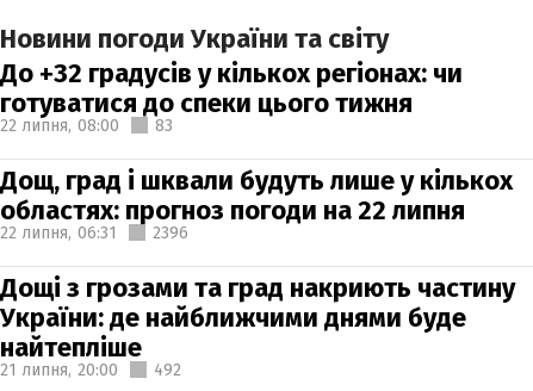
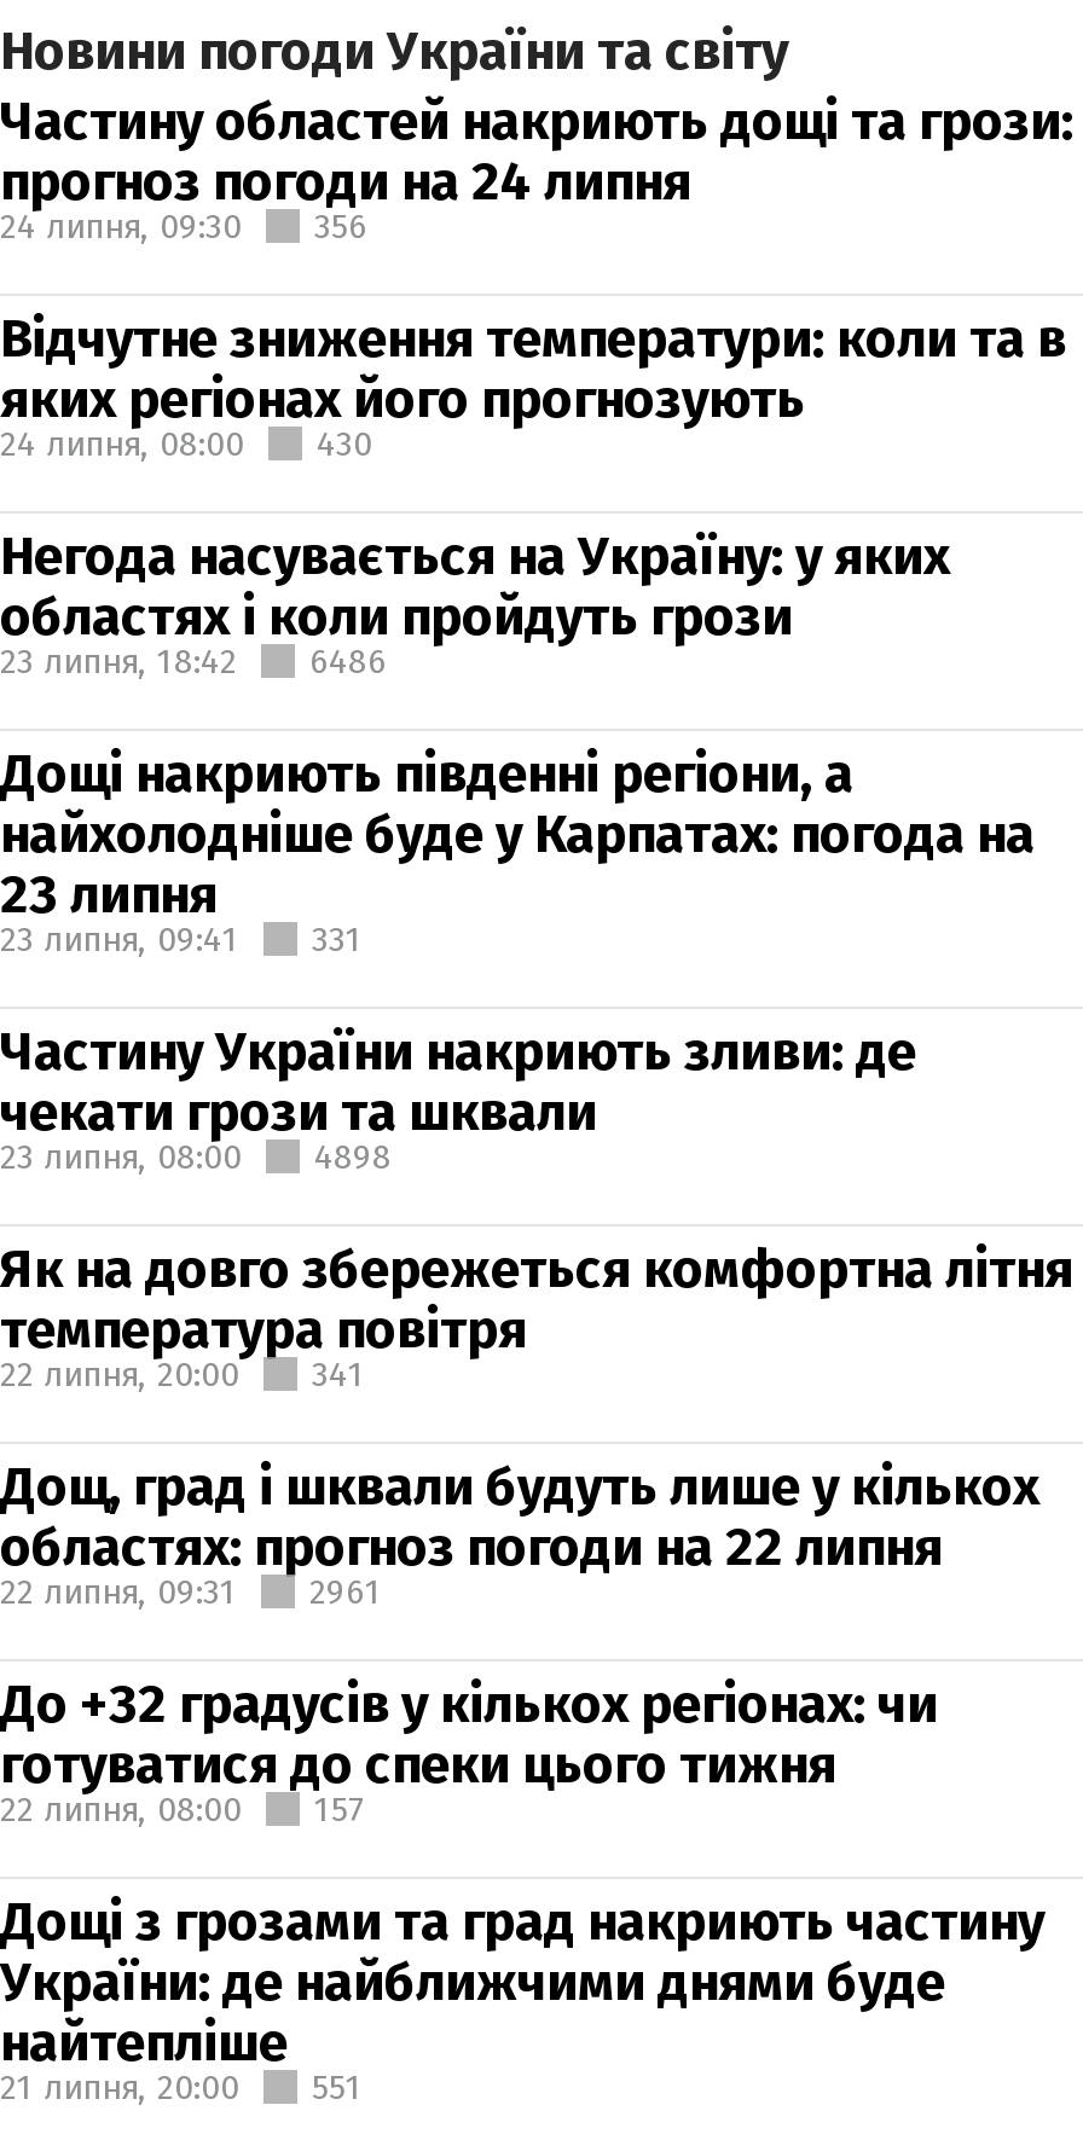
none -> [0,87,1073,1612] Частину областей накриють дощі та грози: | прогноз погоди на 24 липня | 24 липня, 09:30 | 356 | Відчутне зниження температури: коли та в | яких регіонах його прогнозують | 24 липня, 08:00 | 430 | Негода насувається на Україну: у яких | областях і коли пройдуть грози | 23 липня, 18:42 | 6486 | Дощі накриють південні регіони, а | найхолодніше буде у Карпатах: погода на | 23 липня | 23 липня, 09:41 | 331 | Частину України накриють зливи: де | чекати грози та шквали | 23 липня, 08:00 | 4898 | Як на довго збережеться комфортна літня | температура повітря | 22 липня, 20:00 | 341 | 22 липня, 09:31 | 2961
moved [0,57,463,135] -> [0,1670,938,1829]: До +32 градусів у кількох регіонах: чи | готуватися до спеки цього тижня | 22 липня, 08:00
[0,115,188,243] 83 | 22 липня, 06:31 | 2396 -> [314,1788,365,1829] 157
moved [0,164,513,226] -> [0,1452,1039,1578]: Дощ, град і шквали будуть лише у кількох | областях: прогноз погоди на 22 липня
[0,359,181,380] 21 липня, 20:00 492 -> [0,2066,363,2107] 21 липня, 20:00 551

